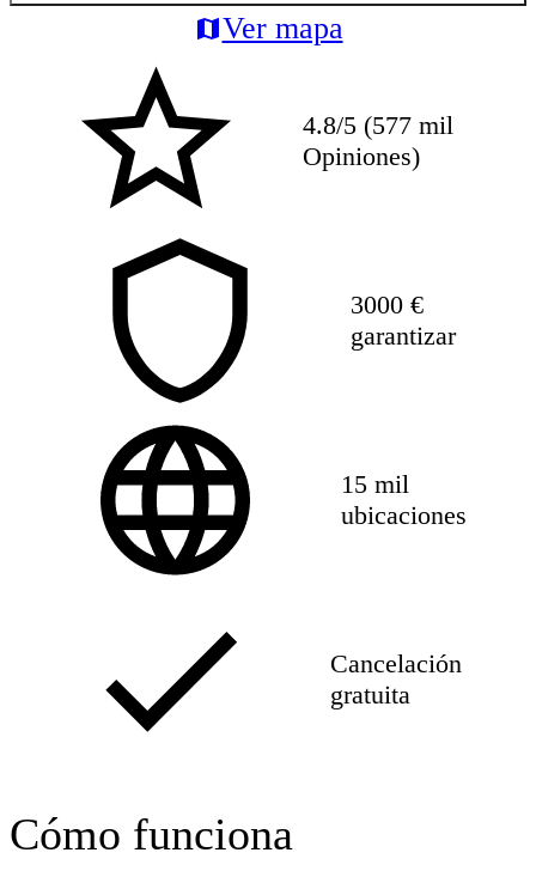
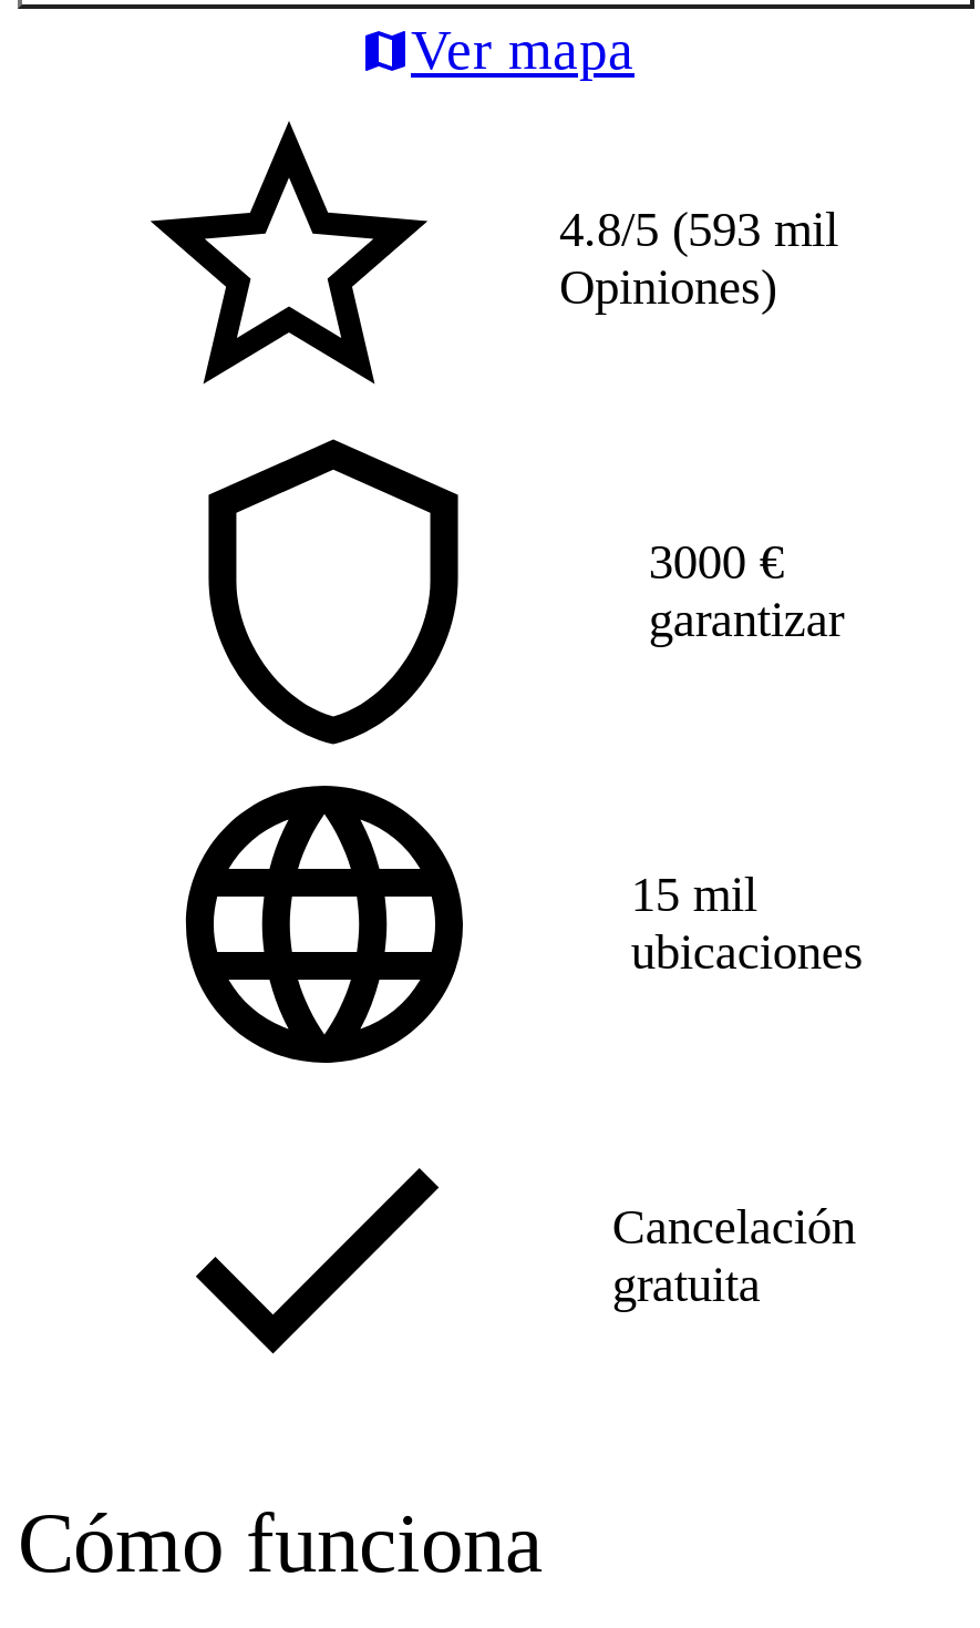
[302,111,453,140] 4.8/5 (577 mil -> [559,203,838,258] 4.8/5 (593 mil

